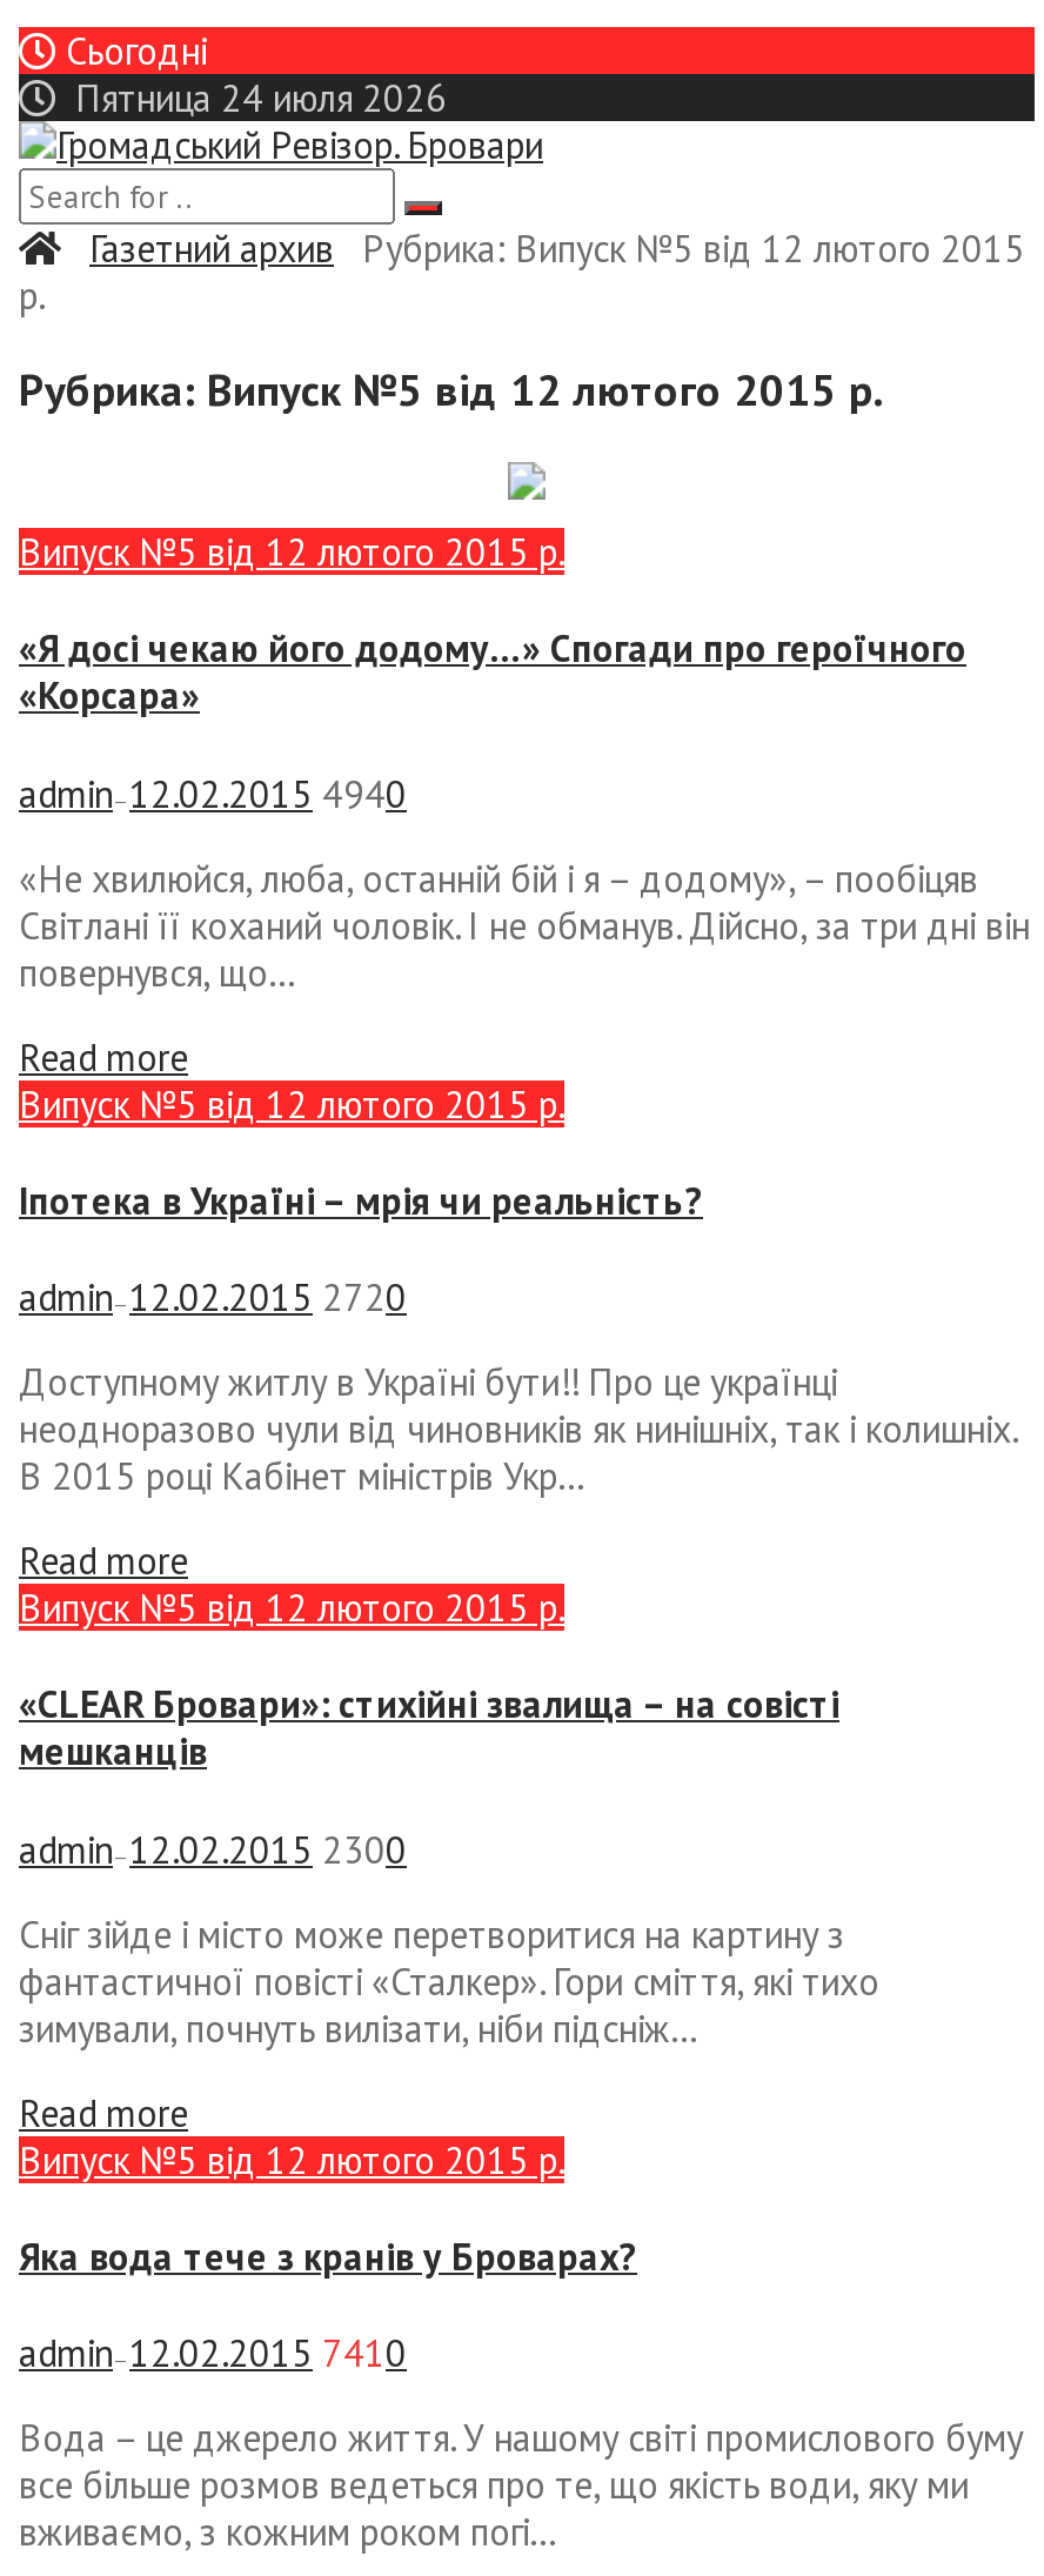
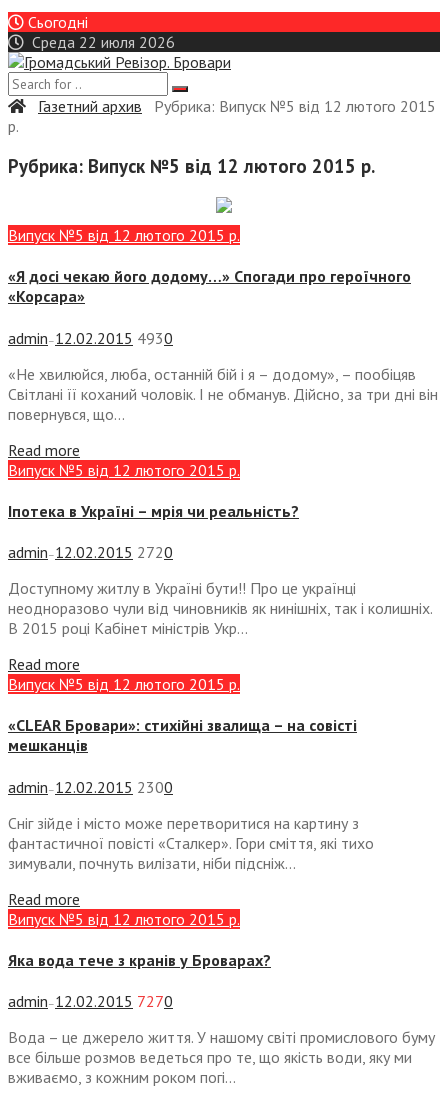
[56,73,447,120] Пятница 24 июля 2026 -> [24,32,175,52] Среда 22 июля 2026
[19,769,407,816] admin—12.02.2015 4940 -> [8,328,173,348] admin—12.02.2015 4930
[19,2330,407,2377] admin—12.02.2015 7410 -> [8,991,173,1011] admin—12.02.2015 7270

